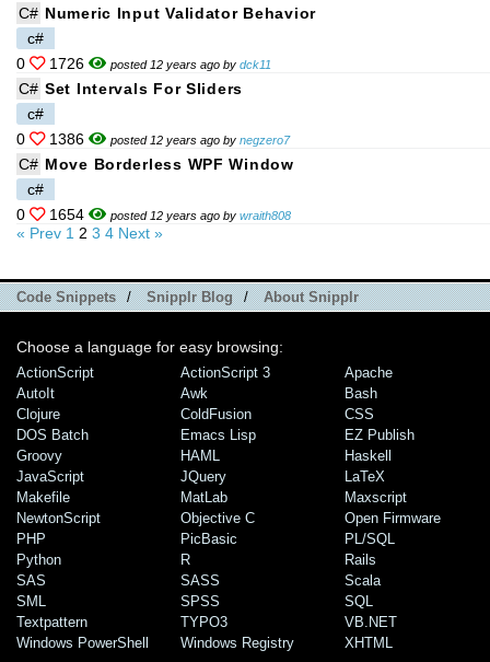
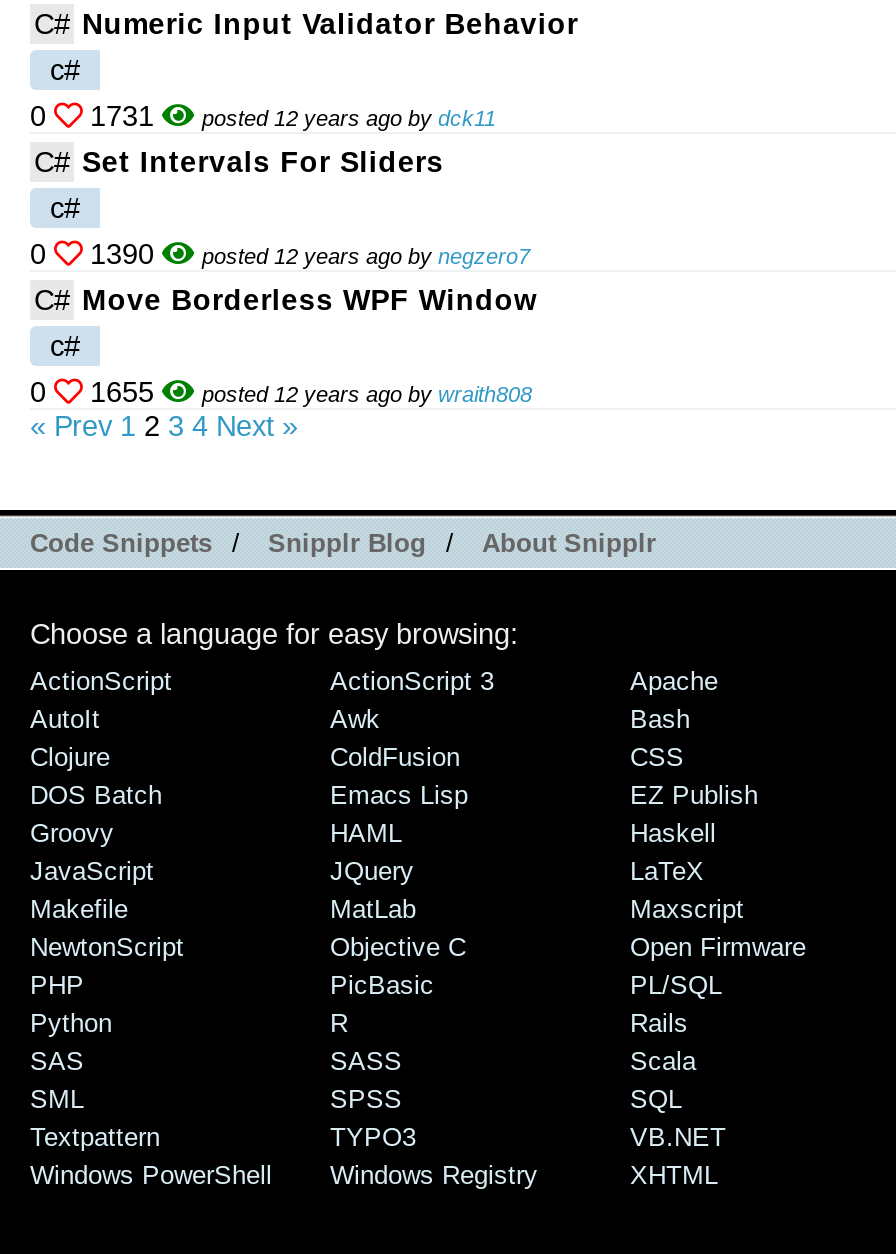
[16,55,271,72] 0 1726 posted 12 years ago by dck11 -> [30,100,496,132] 0 1731 posted 12 years ago by dck11
[16,130,290,148] 0 1386 posted 12 years ago by negzero7 -> [30,238,530,270] 0 1390 posted 12 years ago by negzero7
[16,206,291,223] 0 1654 posted 12 years ago by wraith808 -> [30,376,532,408] 0 1655 posted 12 years ago by wraith808

